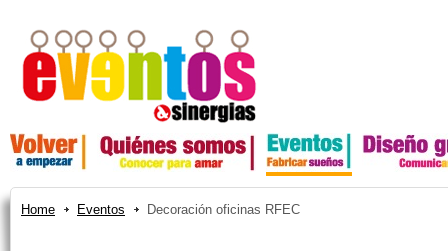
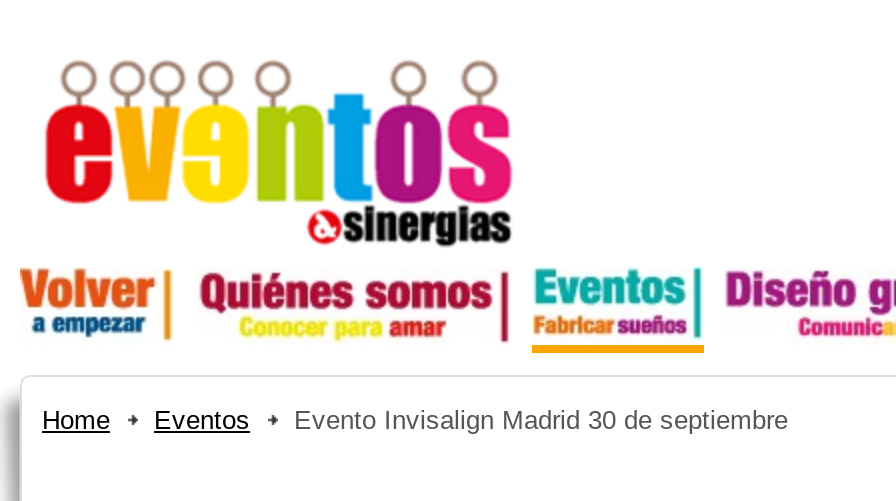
[143,202,300,217] Decoración oficinas RFEC -> [286,405,788,435] Evento Invisalign Madrid 30 de septiembre

